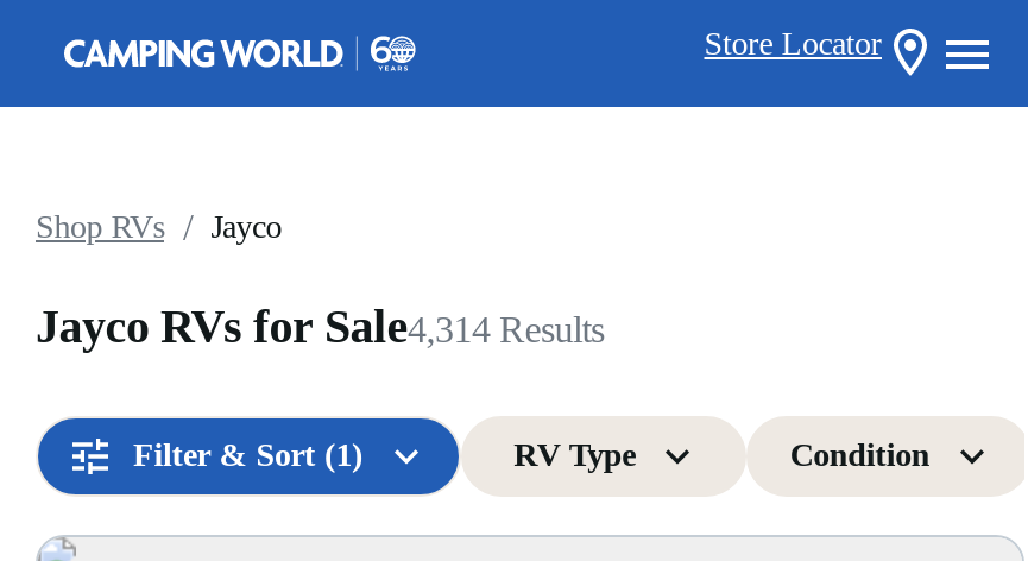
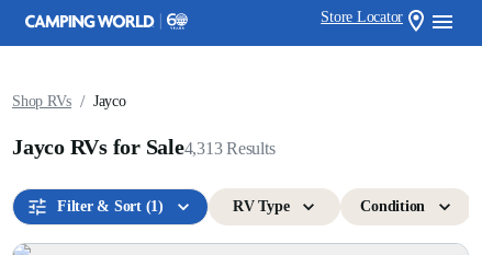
[36,300,604,352] Jayco RVs for Sale4,314 Results -> [12,135,275,159] Jayco RVs for Sale4,313 Results

